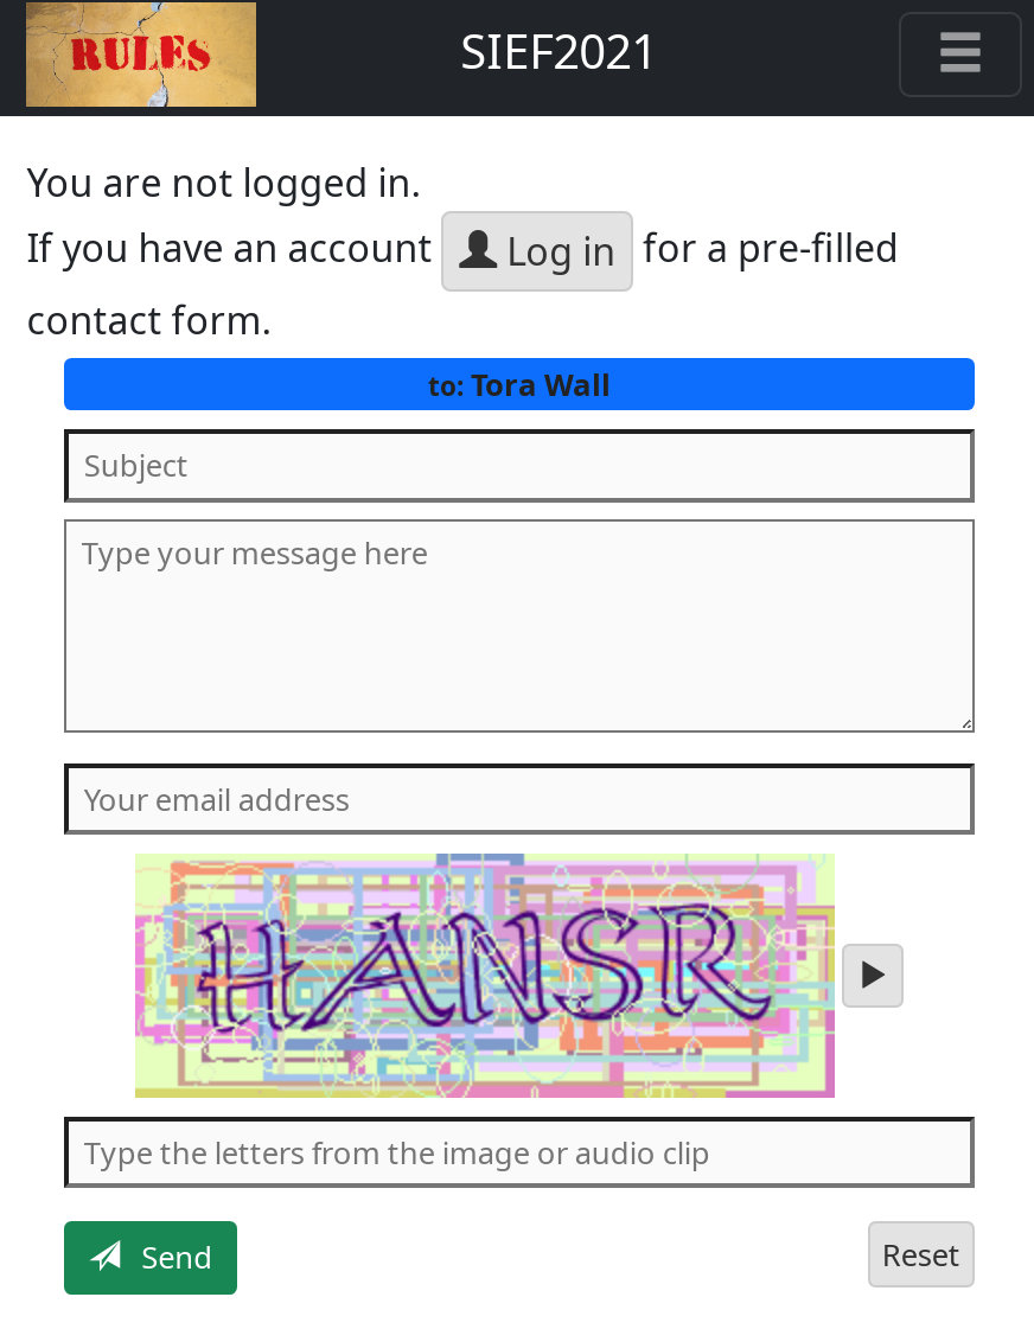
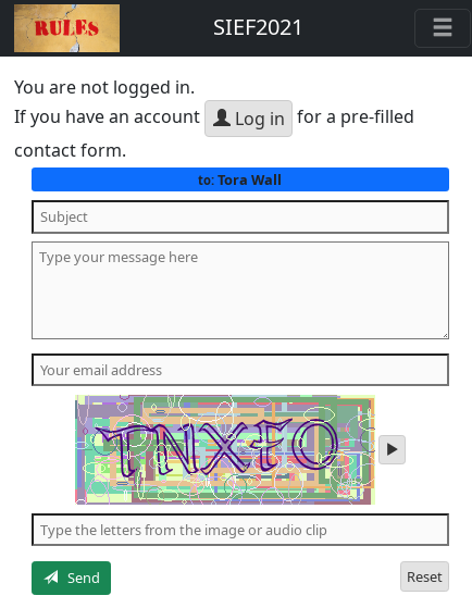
[133,854,837,1100] [image] -> [64,394,385,506] [image]

